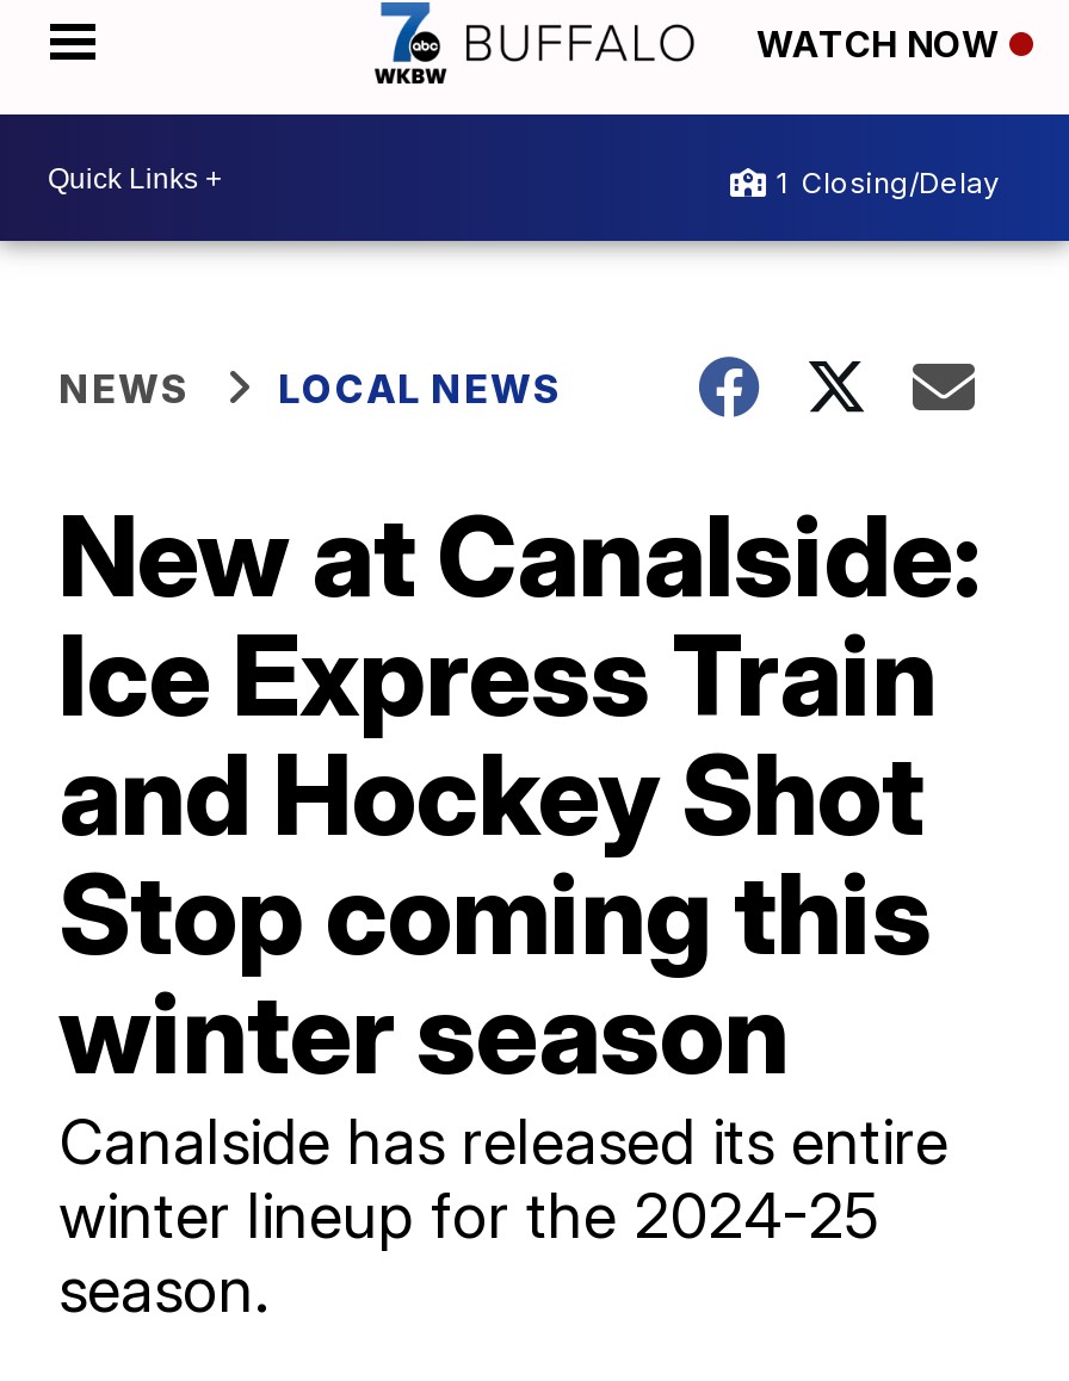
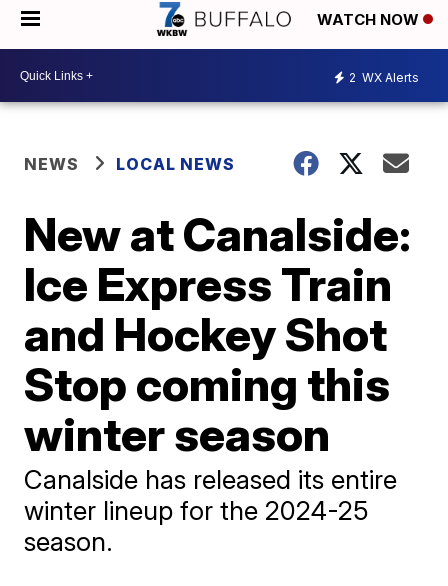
[776,163,1000,199] 1 Closing/Delay -> [349,69,419,84] 2 WX Alerts

